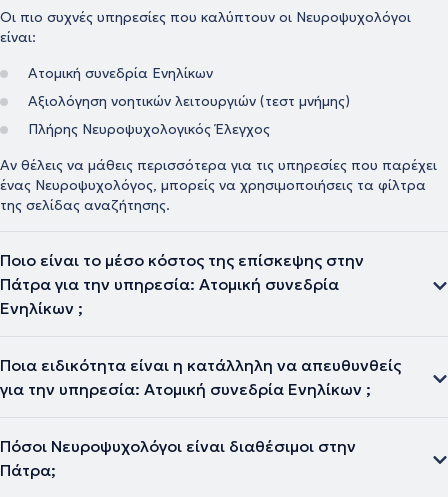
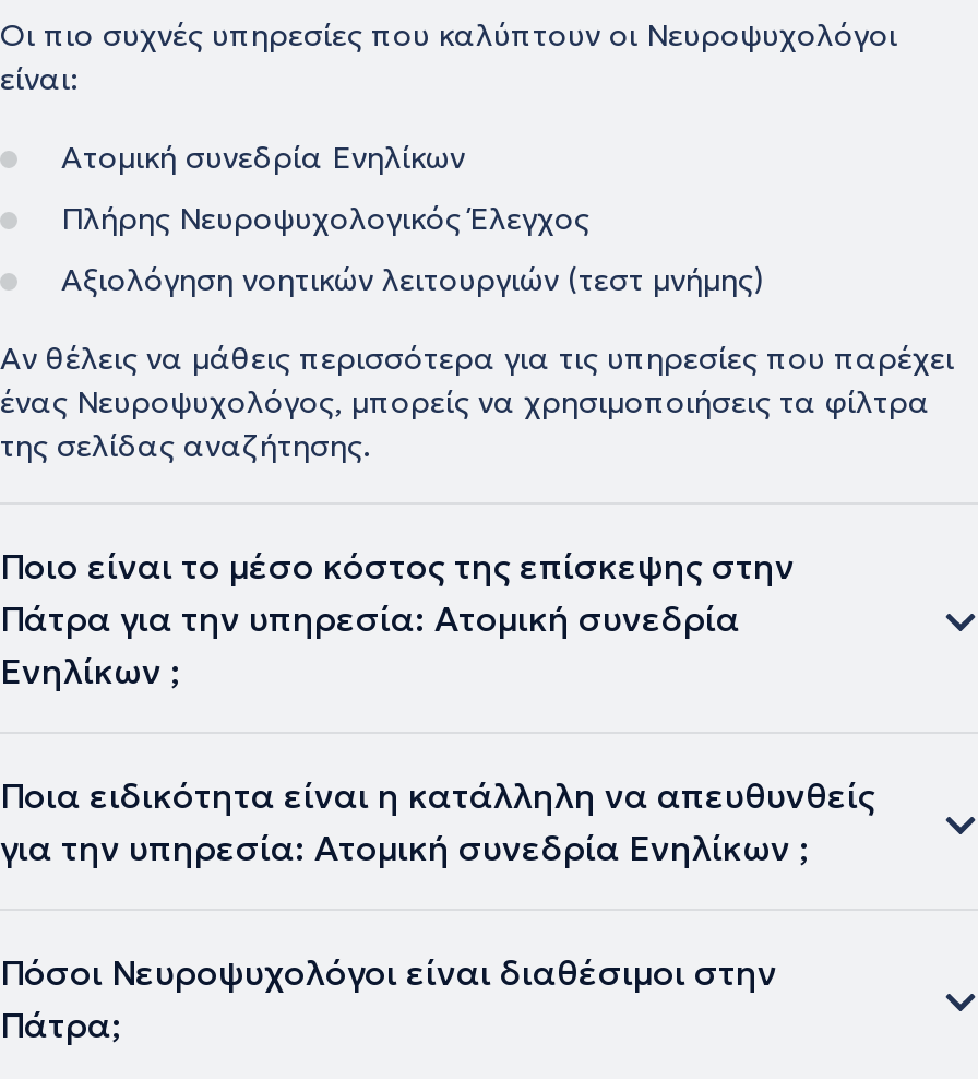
moved [28,92,350,110] -> [61,260,764,299]: Αξιολόγηση νοητικών λειτουργιών (τεστ μνήμης)
moved [28,120,270,138] -> [61,199,589,238]: Πλήρης Νευροψυχολογικός Έλεγχος

